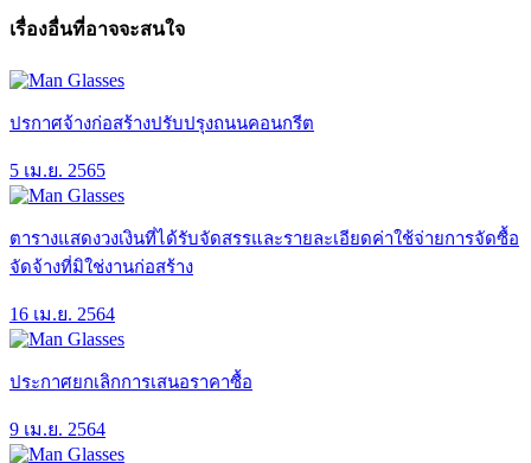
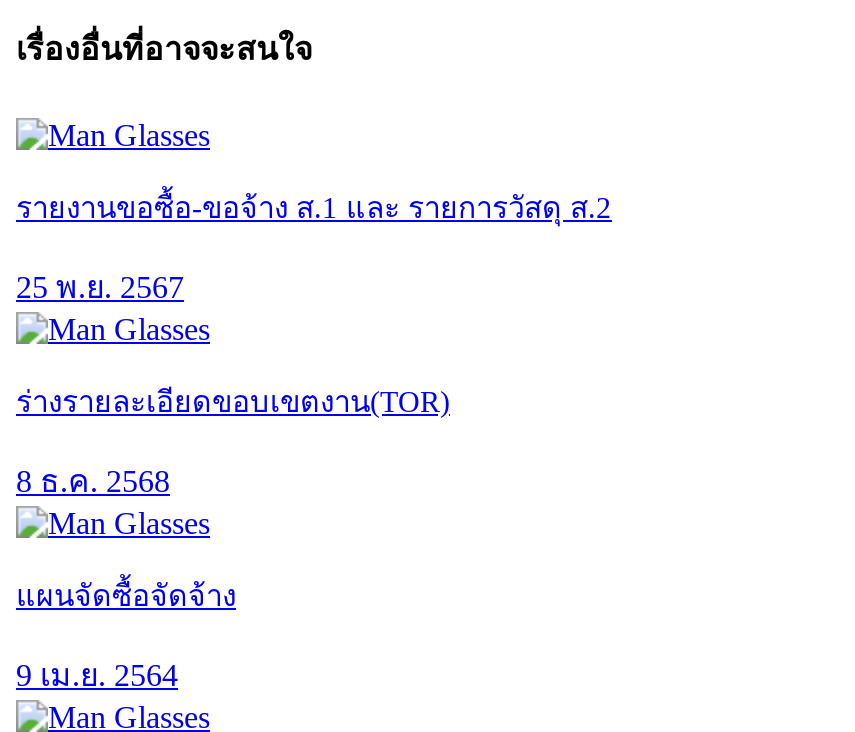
[9,113,519,391] ปรกาศจ้างก่อสร้างปรับปรุงถนนคอนกรีต | 5 เม.ย. 2565 | ตารางแสดงวงเงินที่ได้รับจัดสรรและรายละเอียดค่าใช้จ่ายการจัดซื้อ | จัดจ้างที่มิใช่งานก่อสร้าง | 16 เม.ย. 2564 | ประกาศยกเลิกการเสนอราคาซื้อ -> [16,191,612,611] รายงานขอซื้อ-ขอจ้าง ส.1 และ รายการวัสดุ ส.2 | 25 พ.ย. 2567 | ร่างรายละเอียดขอบเขตงาน(TOR) | 8 ธ.ค. 2568 | แผนจัดซื้อจัดจ้าง

